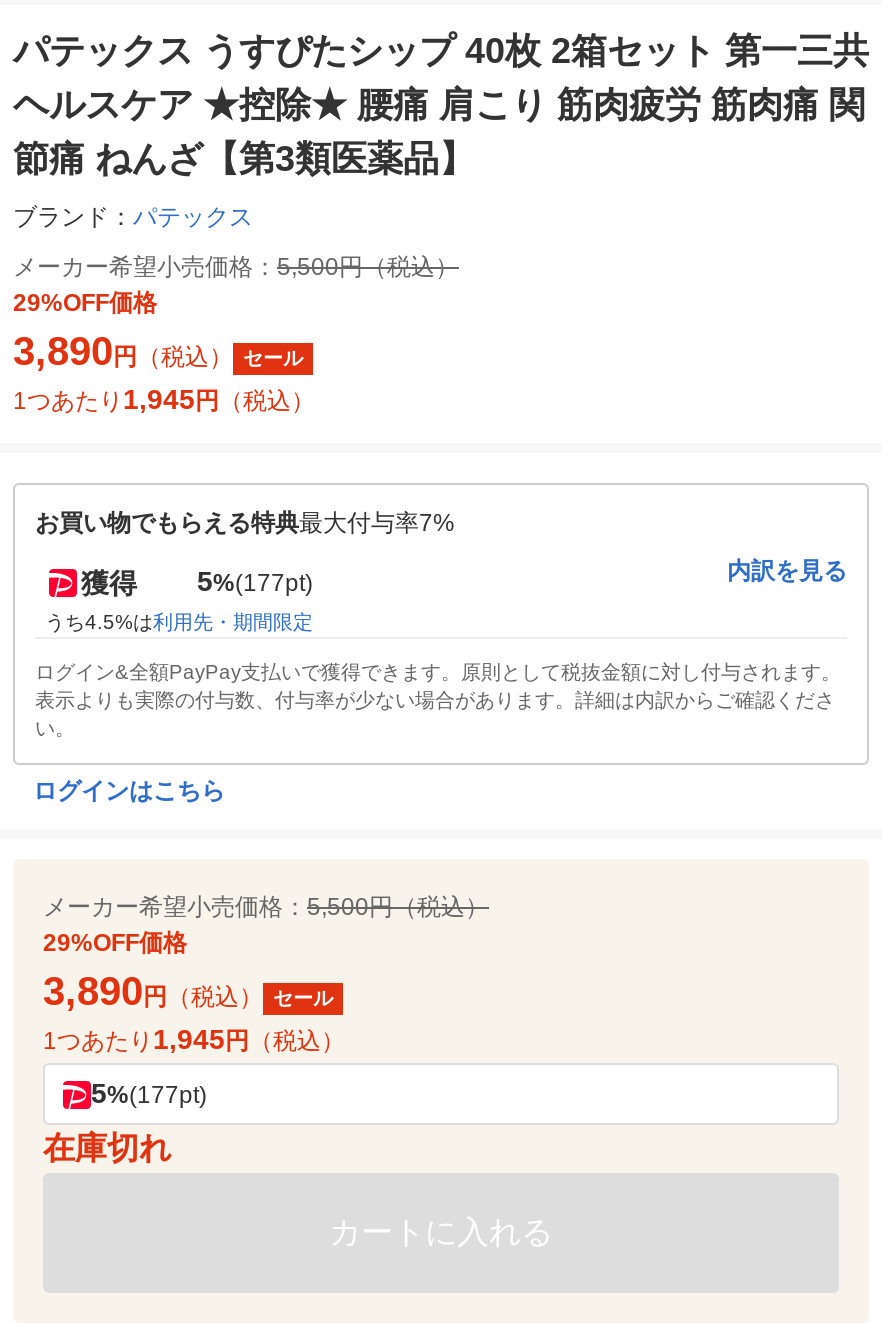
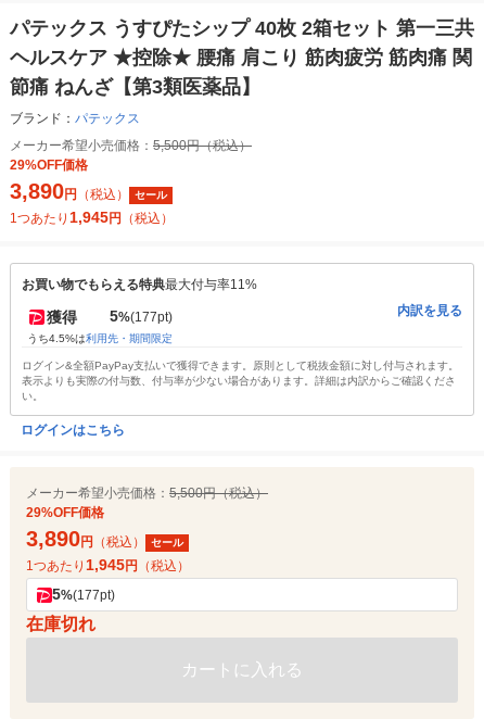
[35,510,455,538] お買い物でもらえる特典最大付与率7% -> [22,277,257,292] お買い物でもらえる特典最大付与率11%

